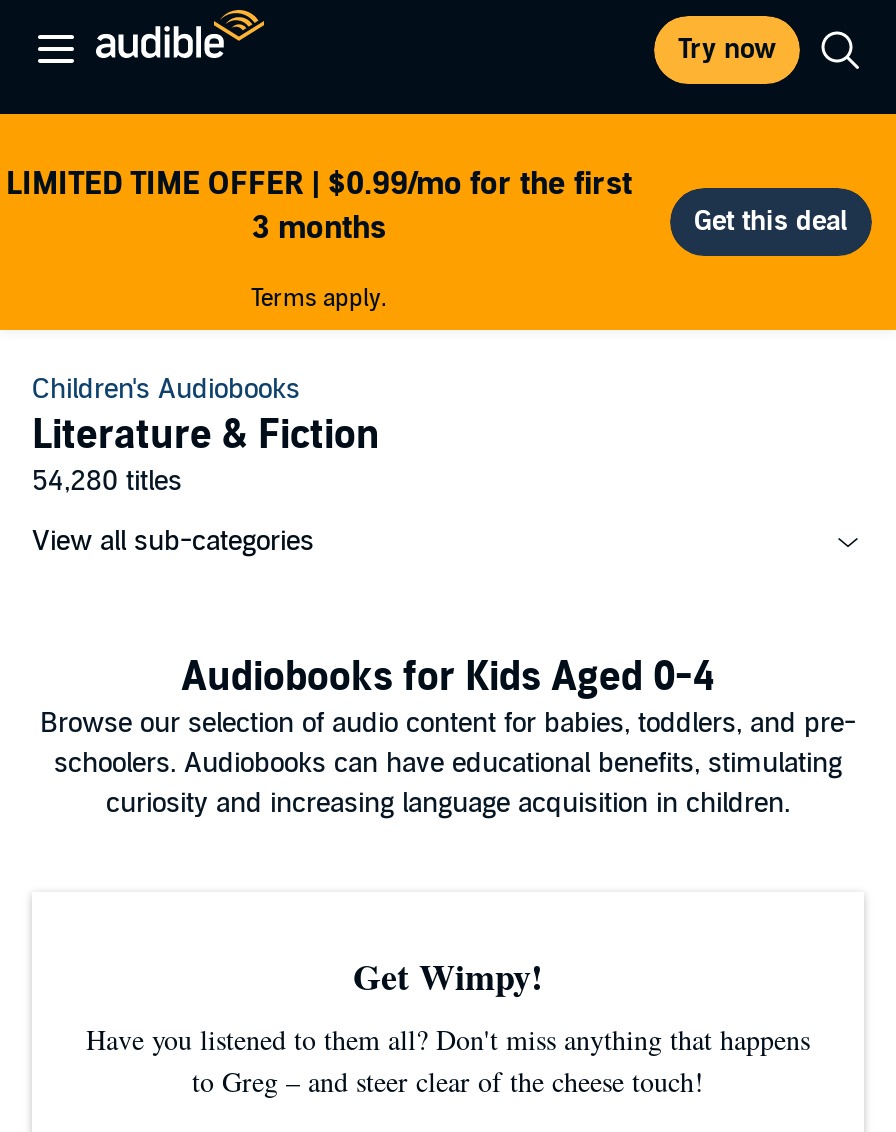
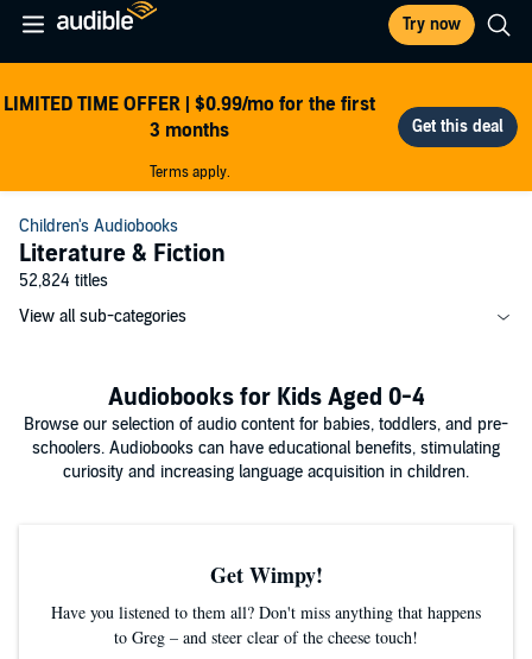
[32,464,182,498] 54,280 titles -> [19,271,108,291] 52,824 titles

